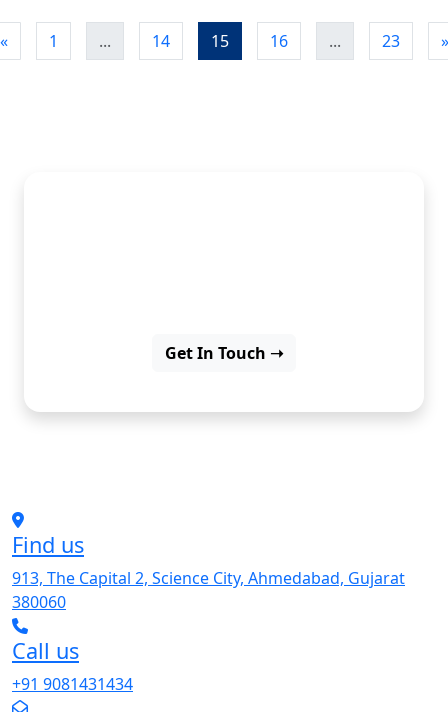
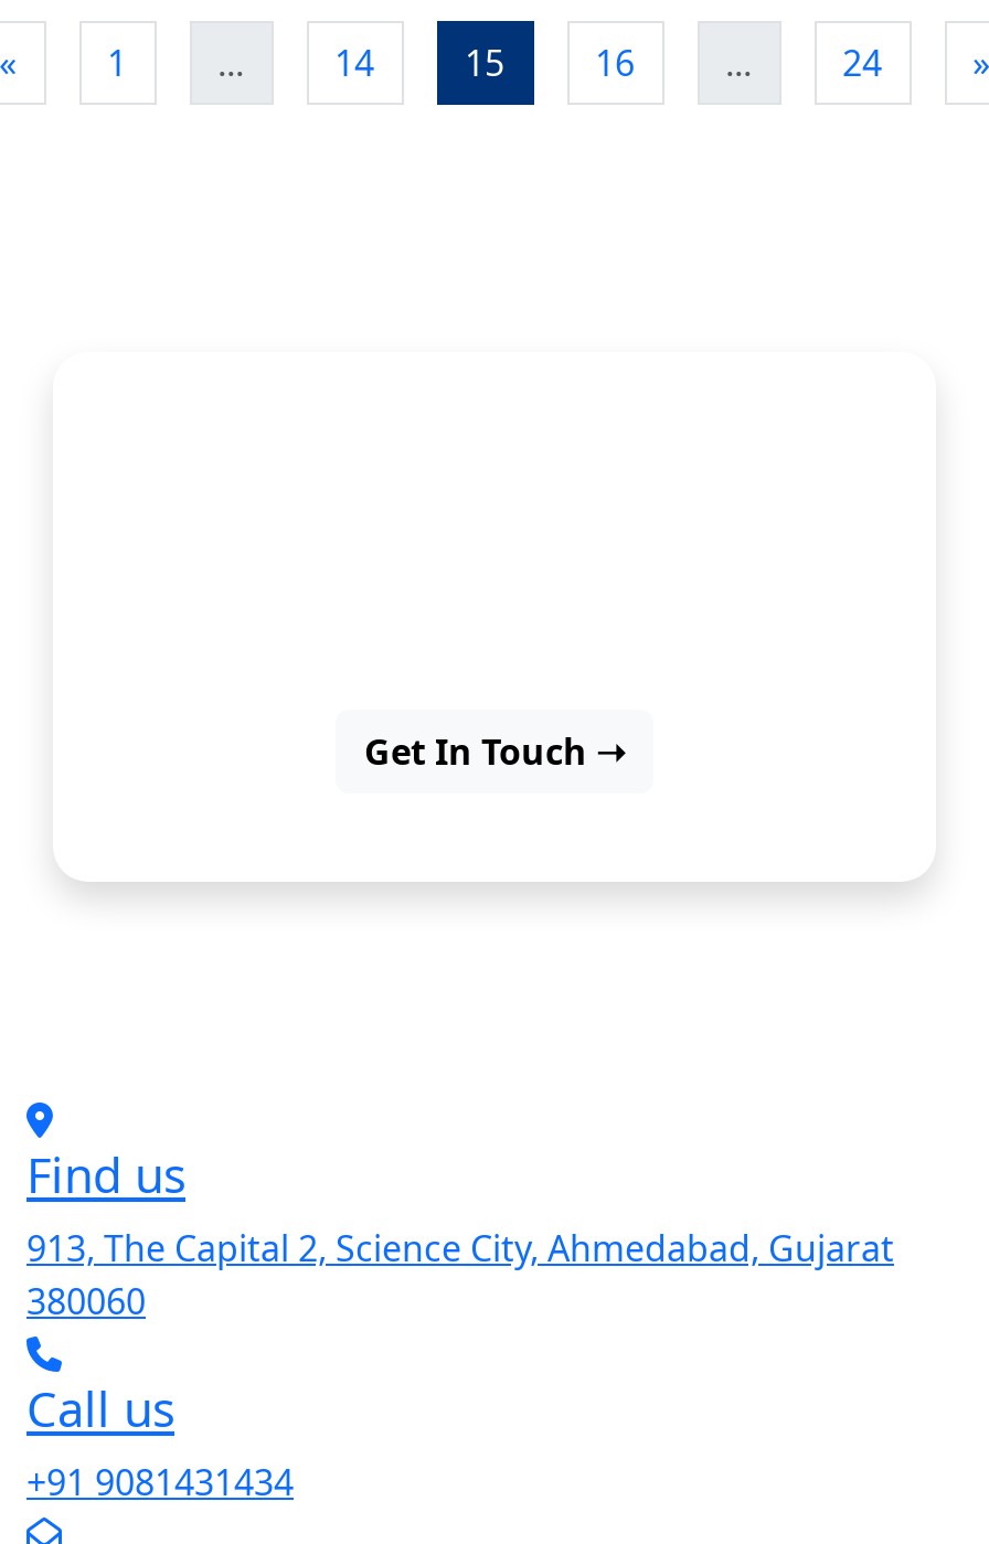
[381,30,399,52] 23 -> [842,39,882,88] 24

